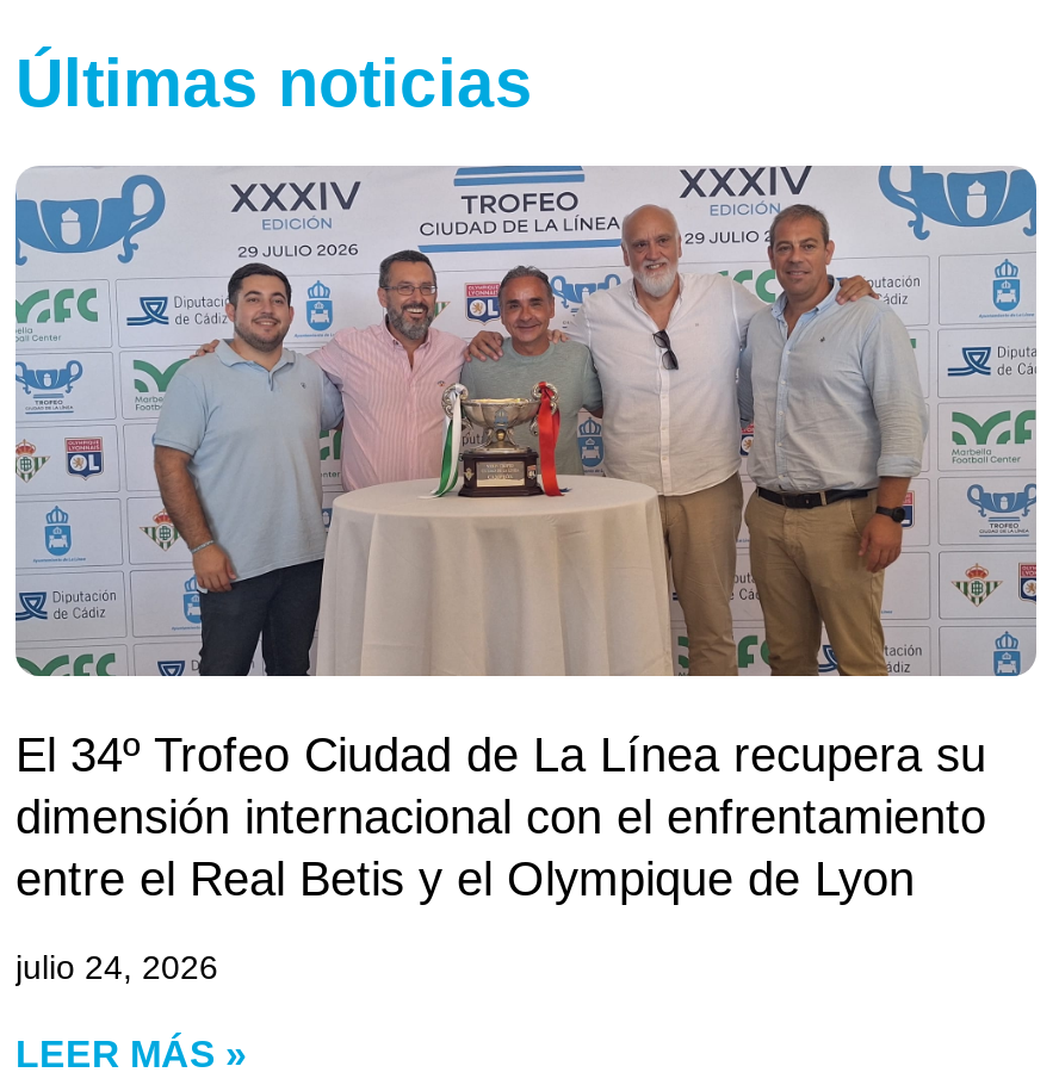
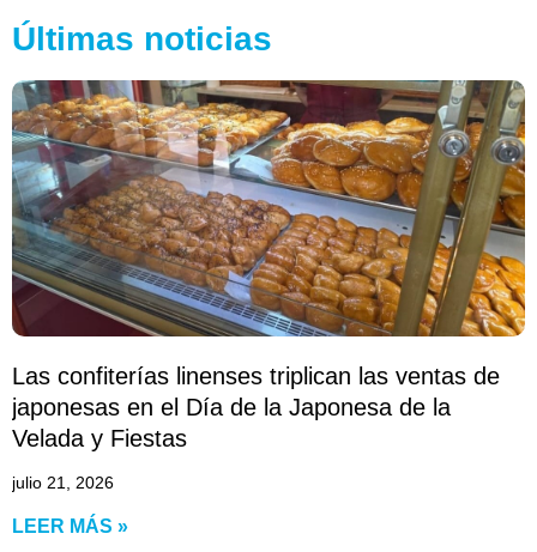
[13,163,1039,905] [image] | El 34º Trofeo Ciudad de La Línea recupera su | dimensión internacional con el enfrentamiento | entre el Real Betis y el Olympique de Lyon -> [12,79,526,451] [image] | Las confiterías linenses triplican las ventas de | japonesas en el Día de la Japonesa de la | Velada y Fiestas
[16,948,218,986] julio 24, 2026 -> [12,473,114,492] julio 21, 2026

